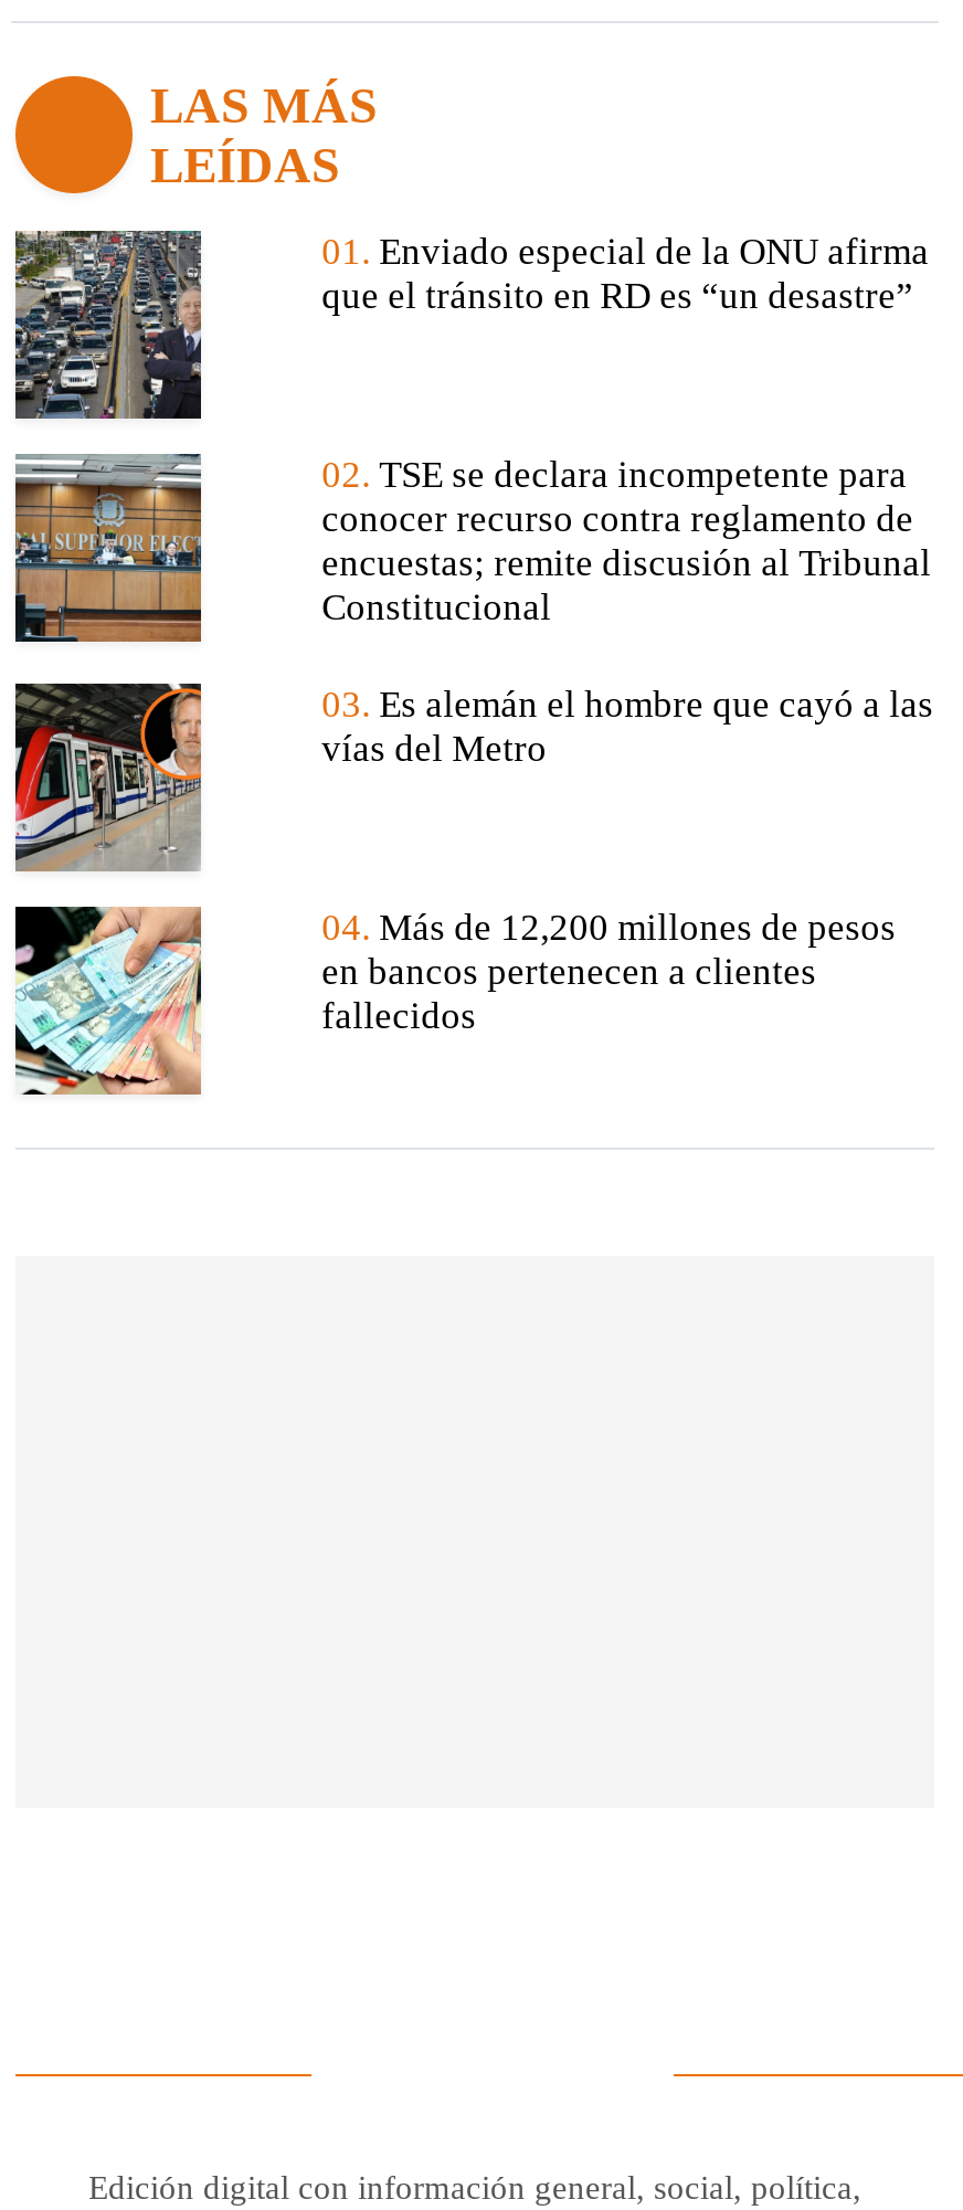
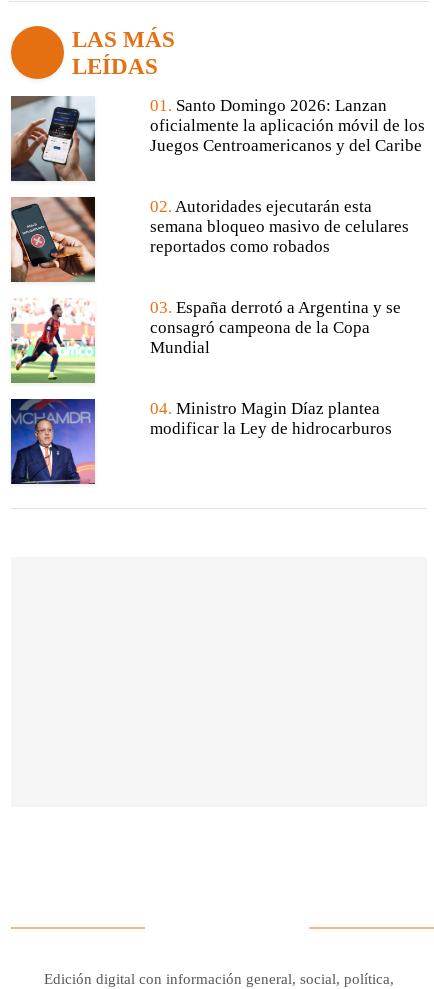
[13,229,203,421] [image] -> [11,96,95,182] [image]
[322,230,929,316] 01. Enviado especial de la ONU afirma | que el tránsito en RD es “un desastre” -> [150,96,425,155] 01. Santo Domingo 2026: Lanzan | oficialmente la aplicación móvil de los | Juegos Centroamericanos y del Caribe
[13,452,203,644] [image] -> [10,196,96,283] [image]
[322,453,931,628] 02. TSE se declara incompetente para | conocer recurso contra reglamento de | encuestas; remite discusión al Tribunal | Constitucional -> [150,197,409,256] 02. Autoridades ejecutarán esta | semana bloqueo masivo de celulares | reportados como robados
[13,681,203,871] [image] -> [10,298,95,383] [image]
[322,683,934,769] 03. Es alemán el hombre que cayó a las | vías del Metro -> [150,298,401,357] 03. España derrotó a Argentina y se | consagró campeona de la Copa | Mundial
[13,905,203,1097] [image] -> [10,398,96,485] [image]
[322,906,896,1036] 04. Más de 12,200 millones de pesos | en bancos pertenecen a clientes | fallecidos -> [150,399,392,438] 04. Ministro Magin Díaz plantea | modificar la Ley de hidrocarburos

